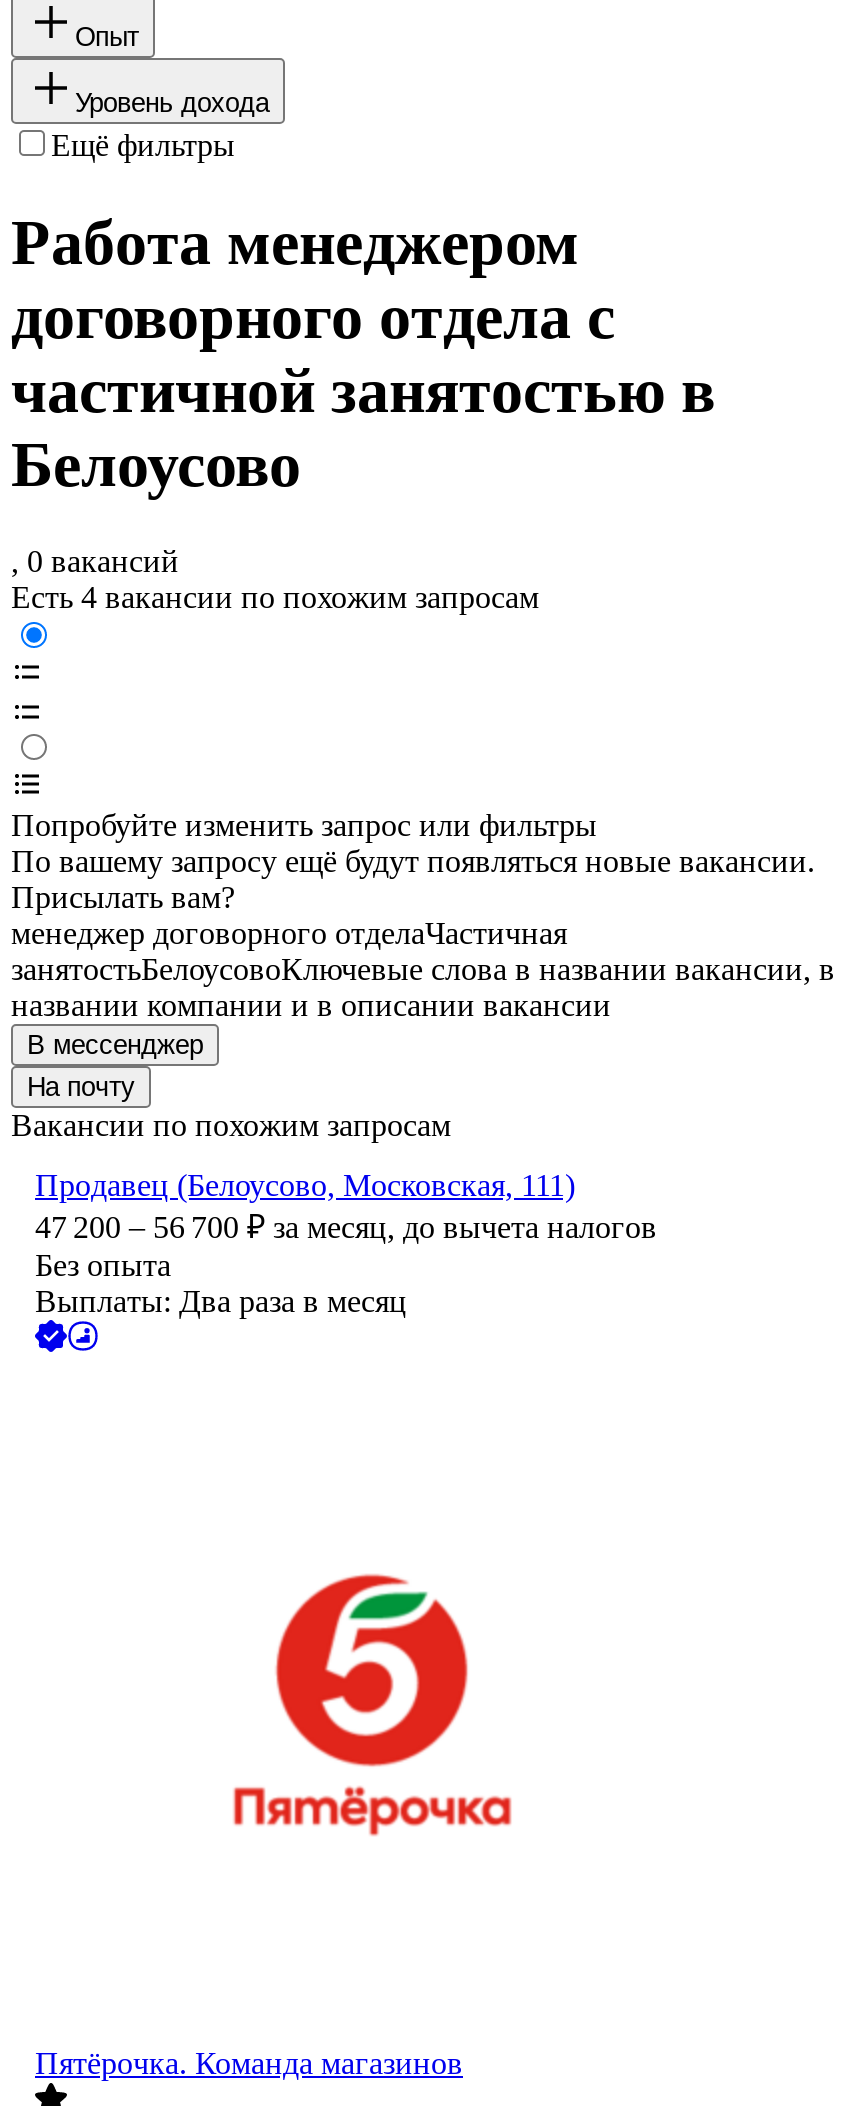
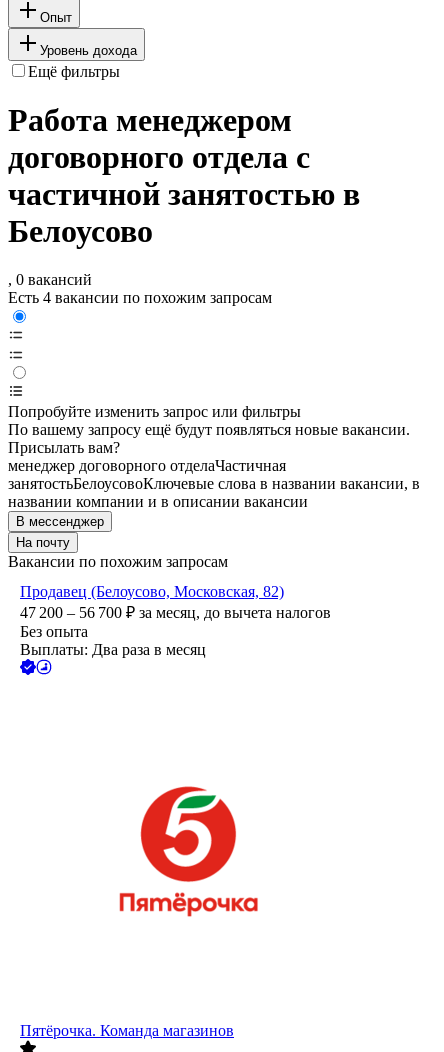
[35,1169,575,1203] Продавец (Белоусово, Московская, 111) -> [20,583,284,600] Продавец (Белоусово, Московская, 82)

